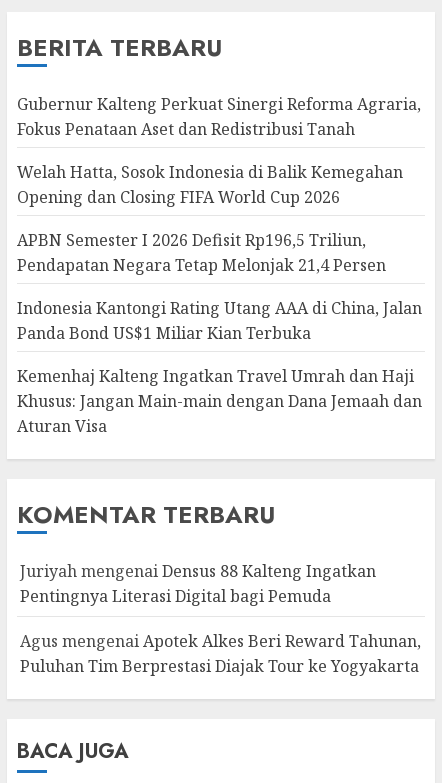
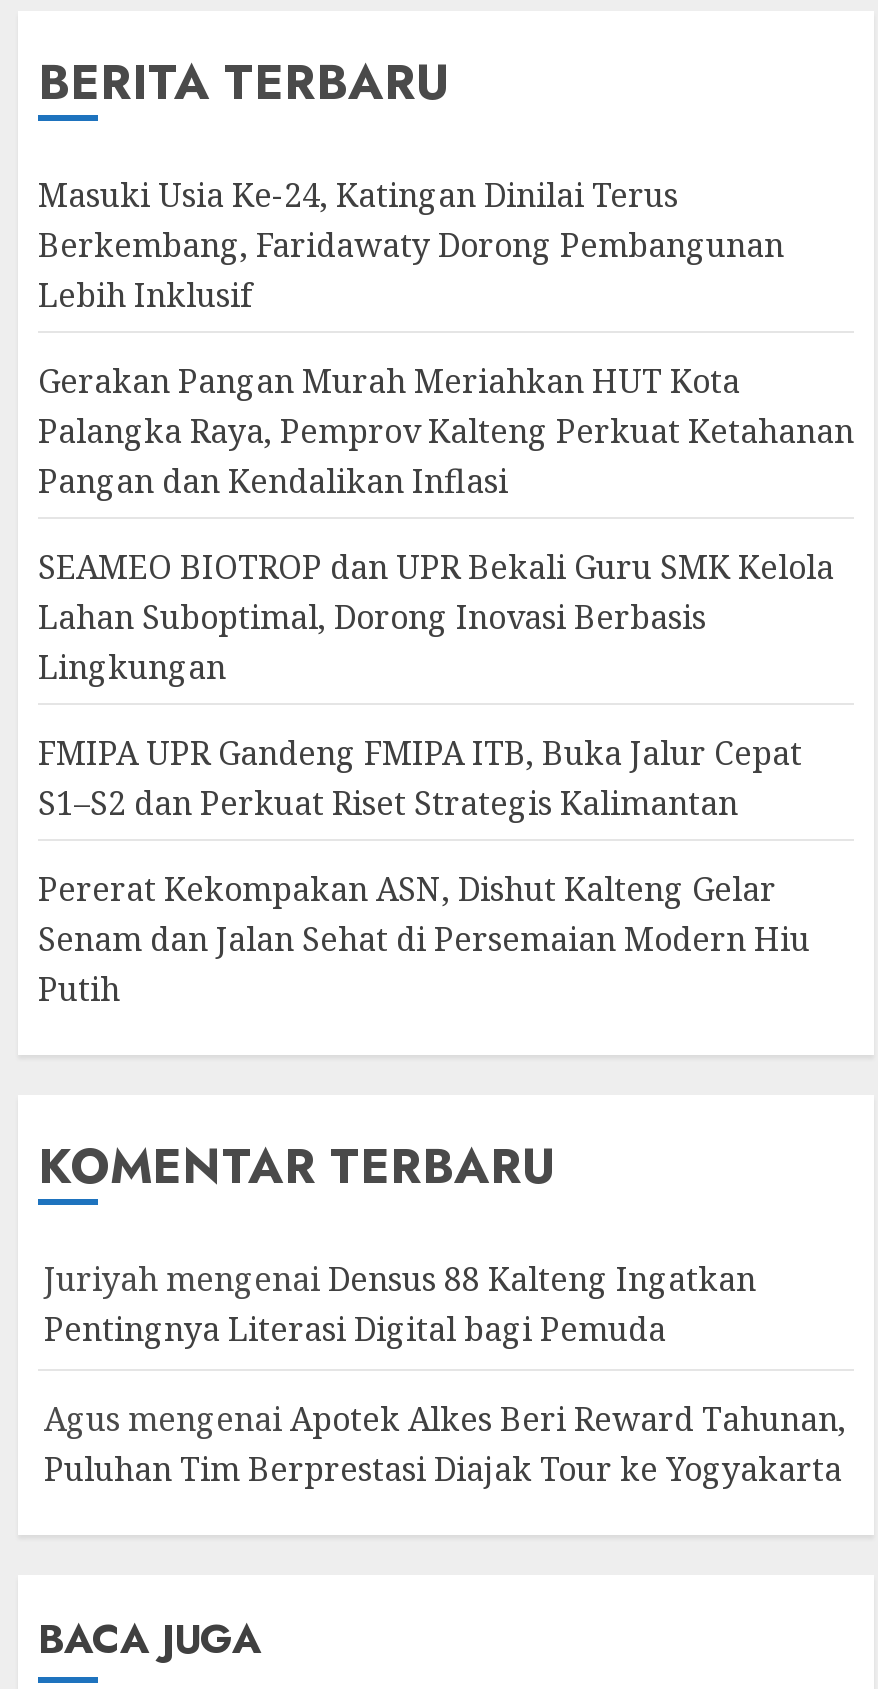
[17,93,421,140] Gubernur Kalteng Perkuat Sinergi Reforma Agraria, | Fokus Penataan Aset dan Redistribusi Tanah -> [38,173,784,317] Masuki Usia Ke-24, Katingan Dinilai Terus | Berkembang, Faridawaty Dorong Pembangunan | Lebih Inklusif
[17,161,403,208] Welah Hatta, Sosok Indonesia di Balik Kemegahan | Opening dan Closing FIFA World Cup 2026 -> [38,359,854,503] Gerakan Pangan Murah Meriahkan HUT Kota | Palangka Raya, Pemprov Kalteng Perkuat Ketahanan | Pangan dan Kendalikan Inflasi
[17,229,386,276] APBN Semester I 2026 Defisit Rp196,5 Triliun, | Pendapatan Negara Tetap Melonjak 21,4 Persen -> [38,545,834,689] SEAMEO BIOTROP dan UPR Bekali Guru SMK Kelola | Lahan Suboptimal, Dorong Inovasi Berbasis | Lingkungan
[17,297,422,344] Indonesia Kantongi Rating Utang AAA di China, Jalan | Panda Bond US$1 Miliar Kian Terbuka -> [38,731,802,825] FMIPA UPR Gandeng FMIPA ITB, Buka Jalur Cepat | S1–S2 dan Perkuat Riset Strategis Kalimantan
[17,365,422,437] Kemenhaj Kalteng Ingatkan Travel Umrah dan Haji | Khusus: Jangan Main-main dengan Dana Jemaah dan | Aturan Visa -> [38,867,810,1011] Pererat Kekompakan ASN, Dishut Kalteng Gelar | Senam dan Jalan Sehat di Persemaian Modern Hiu | Putih

